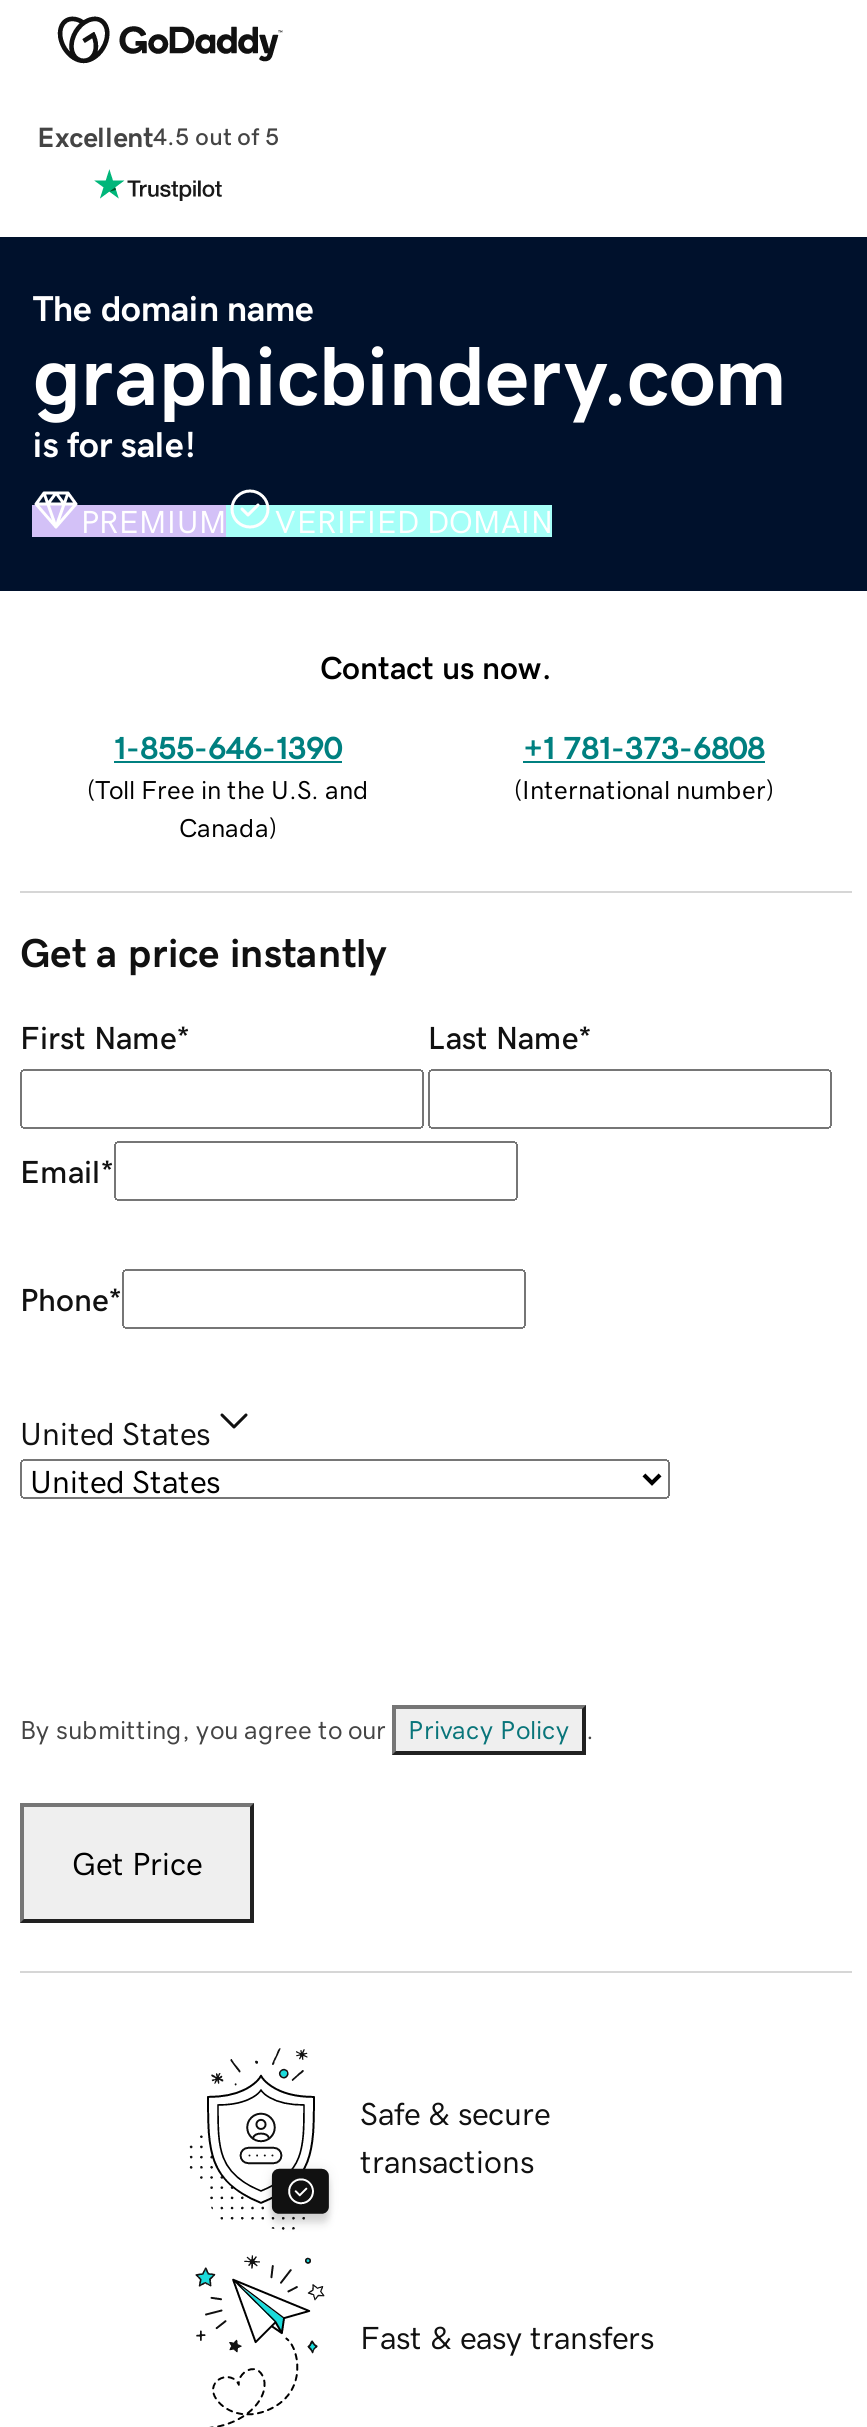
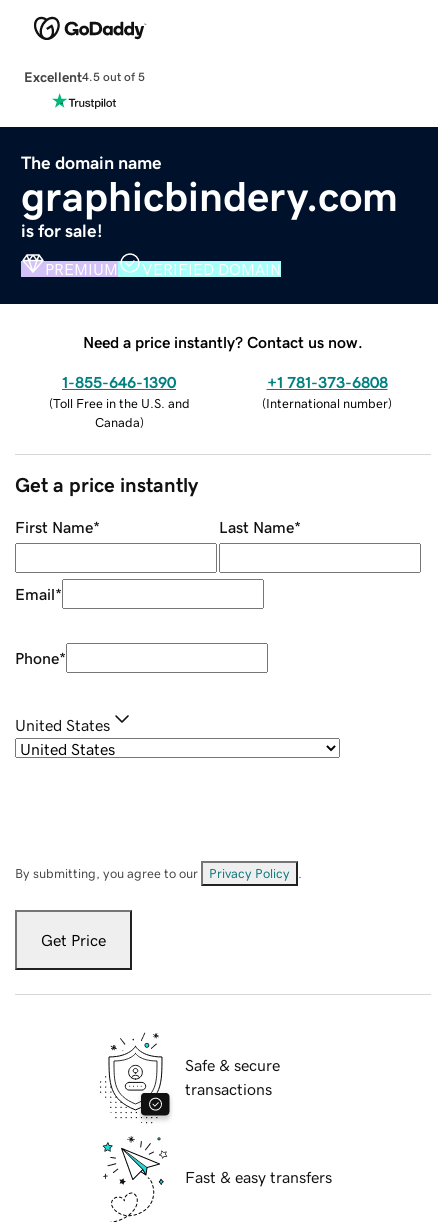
[320,650,552,682] Contact us now. -> [83,334,363,350] Need a price instantly? Contact us now.

